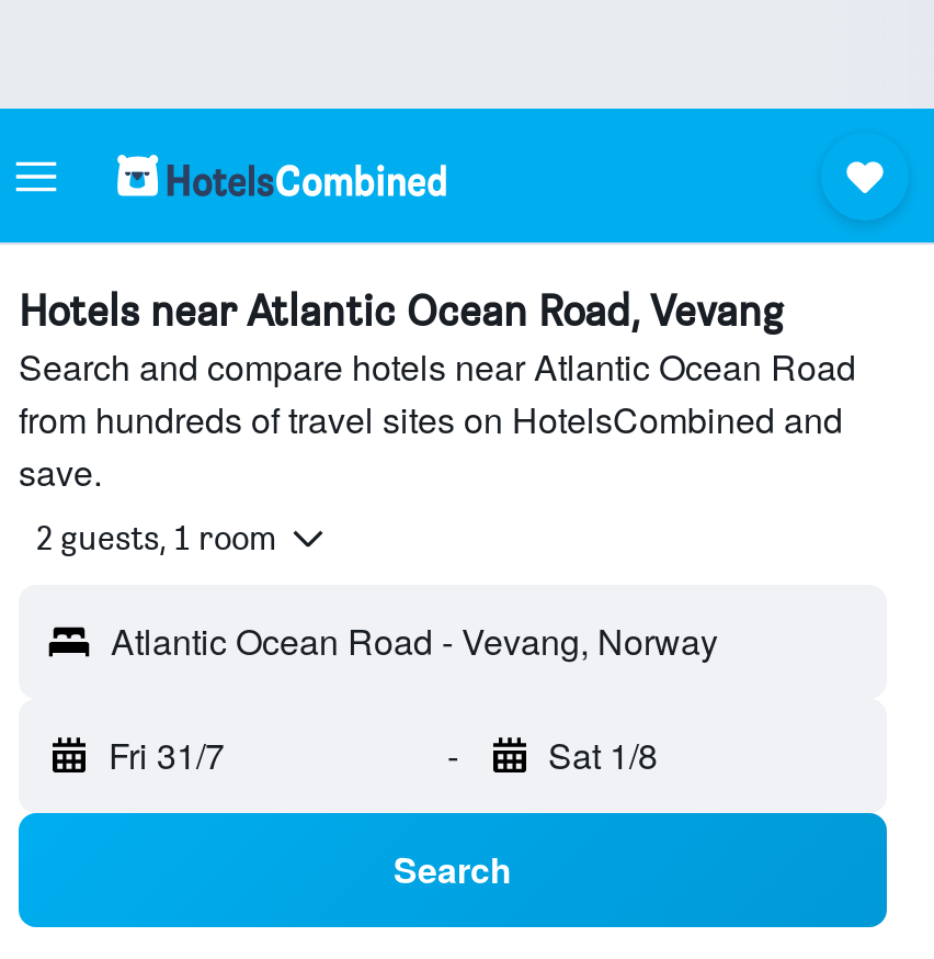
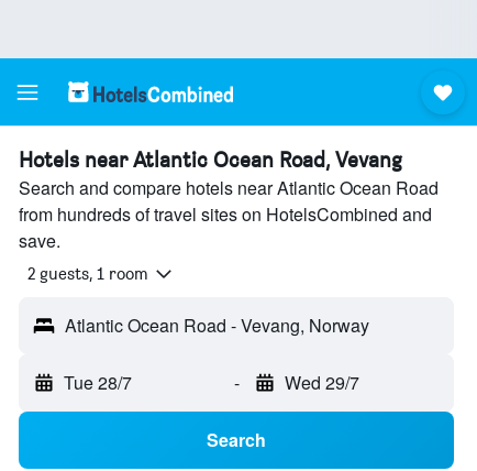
[109,730,225,781] Fri 31/7 -> [64,370,132,395] Tue 28/7
[548,730,658,781] Sat 1/8 -> [284,370,359,395] Wed 29/7

